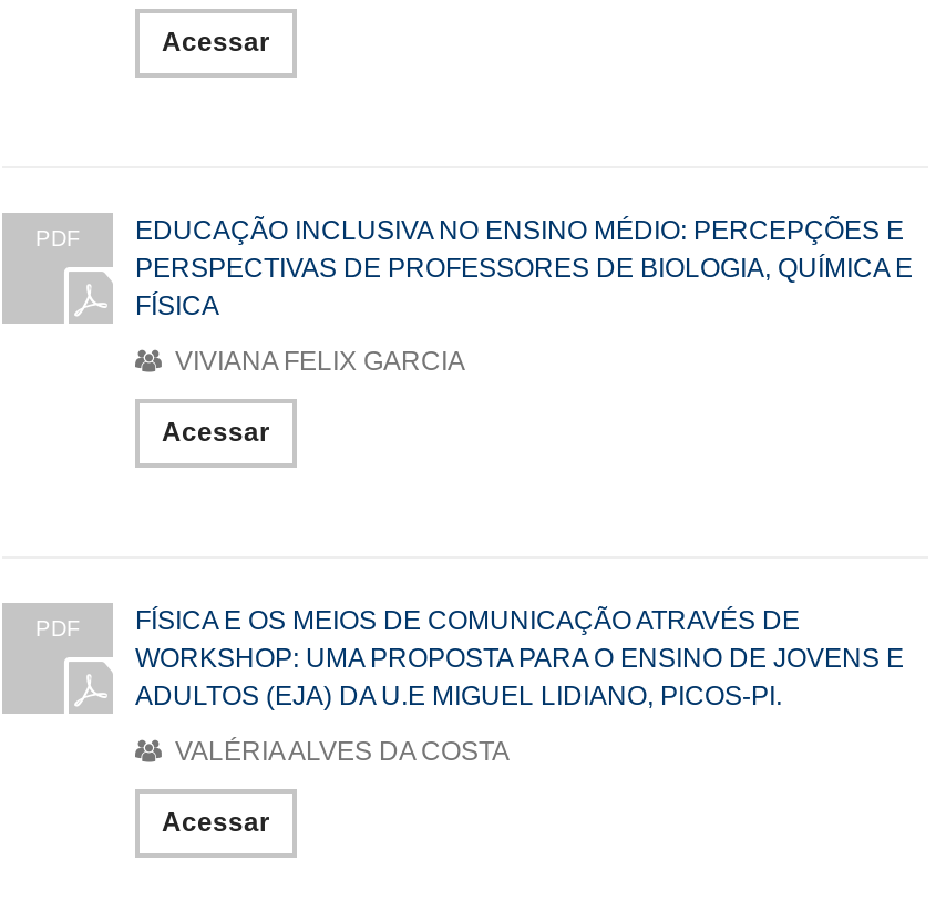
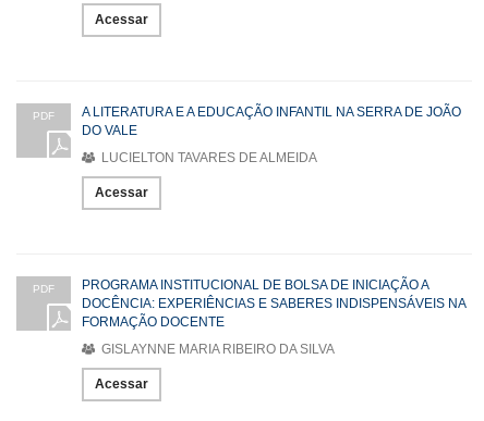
[135,215,913,321] EDUCAÇÃO INCLUSIVA NO ENSINO MÉDIO: PERCEPÇÕES E | PERSPECTIVAS DE PROFESSORES DE BIOLOGIA, QUÍMICA E | FÍSICA -> [82,104,461,138] A LITERATURA E A EDUCAÇÃO INFANTIL NA SERRA DE JOÃO | DO VALE
[168,346,465,377] VIVIANA FELIX GARCIA -> [98,150,317,165] LUCIELTON TAVARES DE ALMEIDA
[135,605,904,711] FÍSICA E OS MEIOS DE COMUNICAÇÃO ATRAVÉS DE | WORKSHOP: UMA PROPOSTA PARA O ENSINO DE JOVENS E | ADULTOS (EJA) DA U.E MIGUEL LIDIANO, PICOS-PI. -> [82,277,465,330] PROGRAMA INSTITUCIONAL DE BOLSA DE INICIAÇÃO A | DOCÊNCIA: EXPERIÊNCIAS E SABERES INDISPENSÁVEIS NA | FORMAÇÃO DOCENTE
[168,736,510,767] VALÉRIA ALVES DA COSTA -> [98,341,335,357] GISLAYNNE MARIA RIBEIRO DA SILVA

